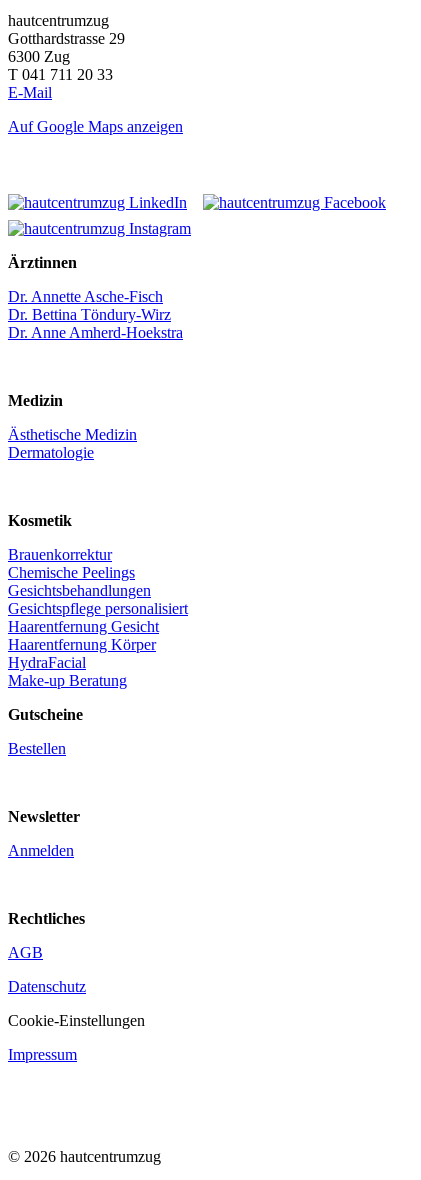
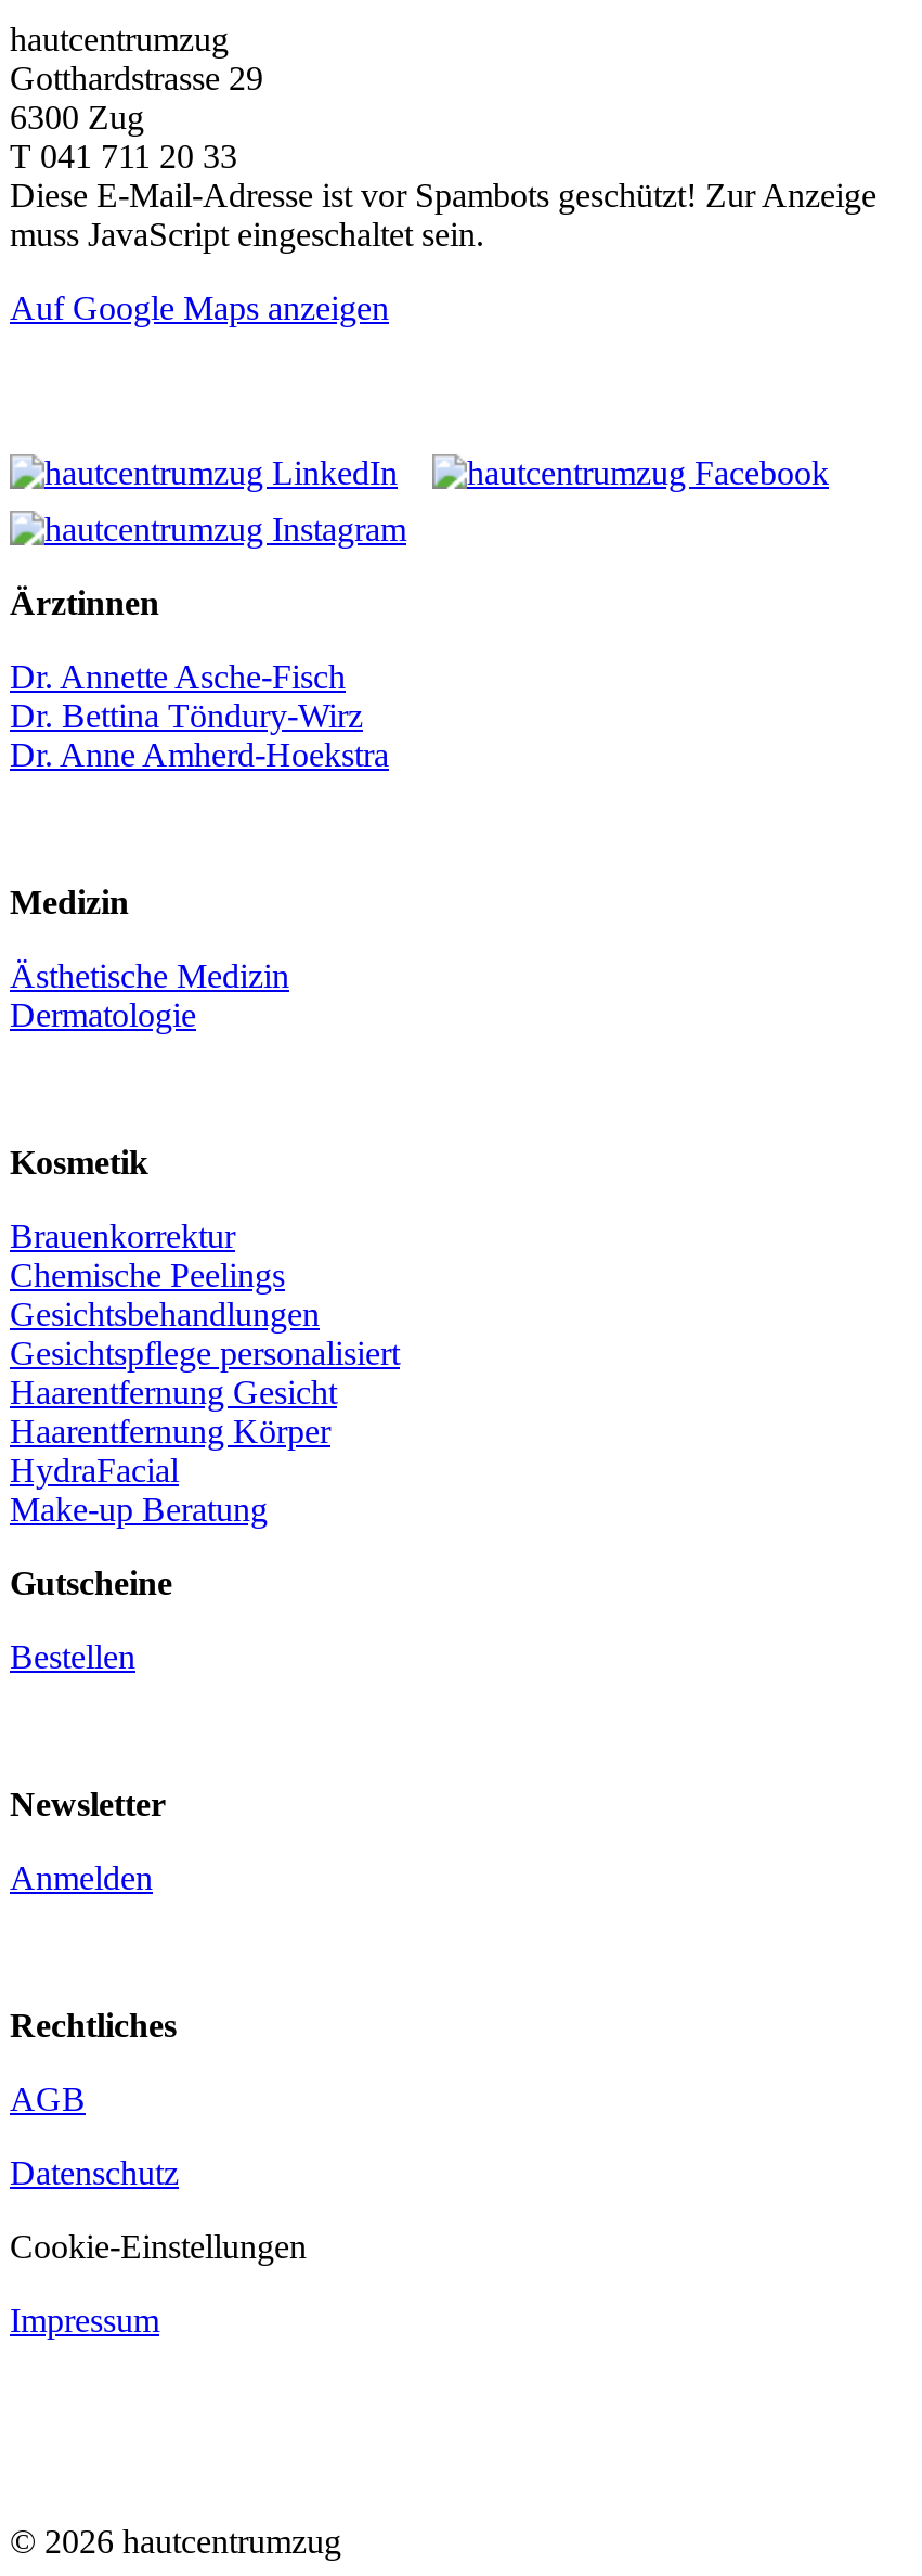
[8,84,52,101] E-Mail -> [10,177,876,253] Diese E-Mail-Adresse ist vor Spambots geschützt! Zur Anzeige | muss JavaScript eingeschaltet sein.

